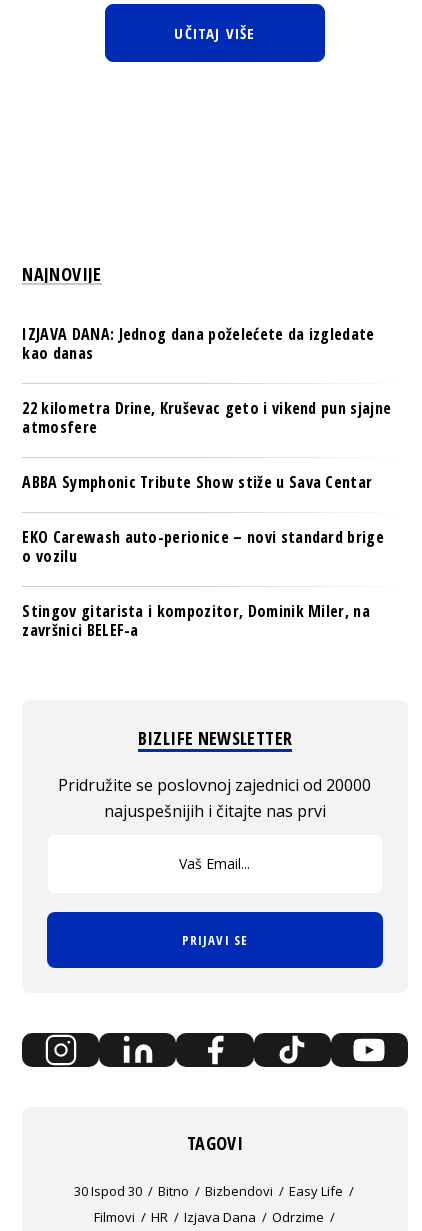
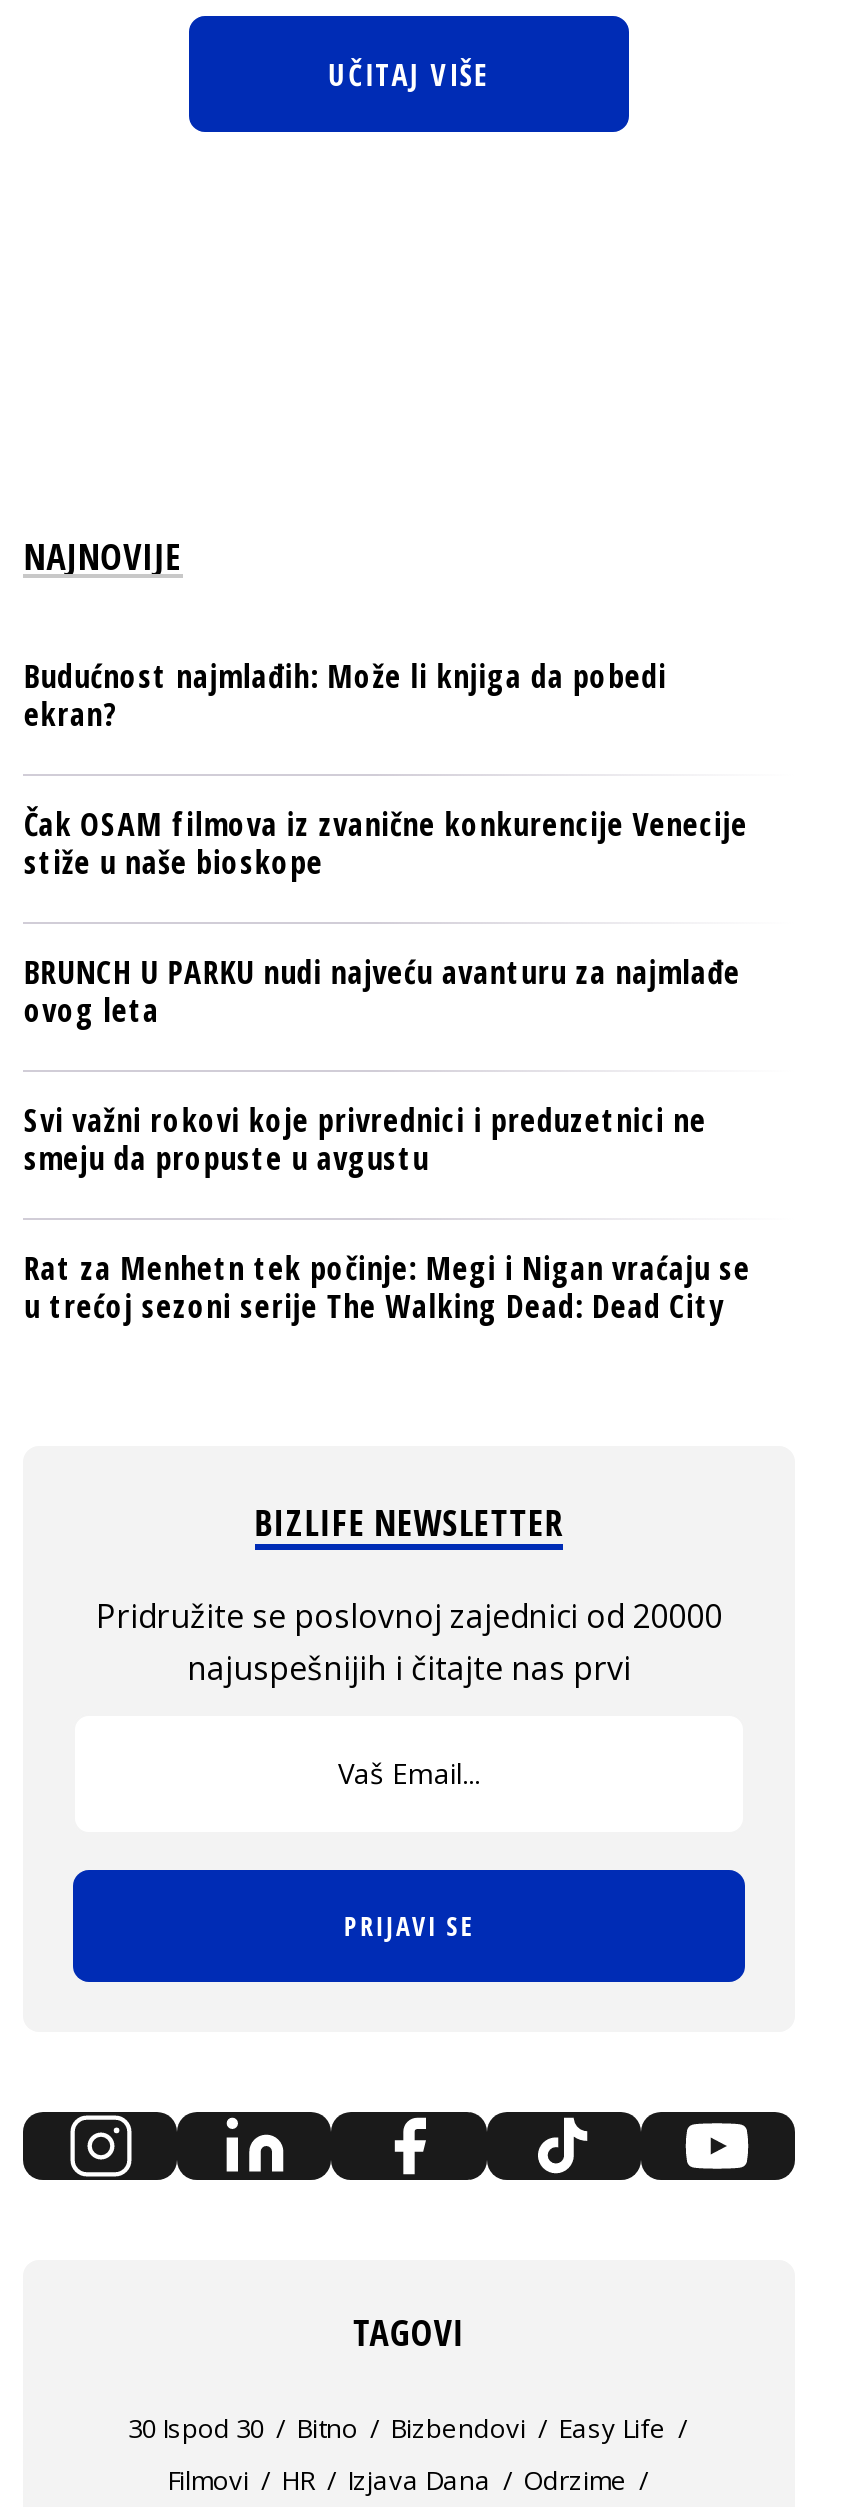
[22,323,375,364] IZJAVA DANA: Jednog dana poželećete da izgledate | kao danas -> [24,653,667,735] Budućnost najmlađih: Može li knjiga da pobedi | ekran?
[22,397,391,438] 22 kilometra Drine, Kruševac geto i vikend pun sjajne | atmosfere -> [24,801,748,883] Čak OSAM filmova iz zvanične konkurencije Venecije | stiže u naše bioskope
[22,471,372,493] ABBA Symphonic Tribute Show stiže u Sava Centar -> [24,949,740,1031] BRUNCH U PARKU nudi najveću avanturu za najmlađe | ovog leta
[22,526,384,567] EKO Carewash auto-perionice – novi standard brige | o vozilu -> [24,1097,706,1179] Svi važni rokovi koje privrednici i preduzetnici ne | smeju da propuste u avgustu
[22,600,370,641] Stingov gitarista i kompozitor, Dominik Miler, na | završnici BELEF-a -> [24,1245,750,1327] Rat za Menhetn tek počinje: Megi i Nigan vraćaju se | u trećoj sezoni serije The Walking Dead: Dead City

